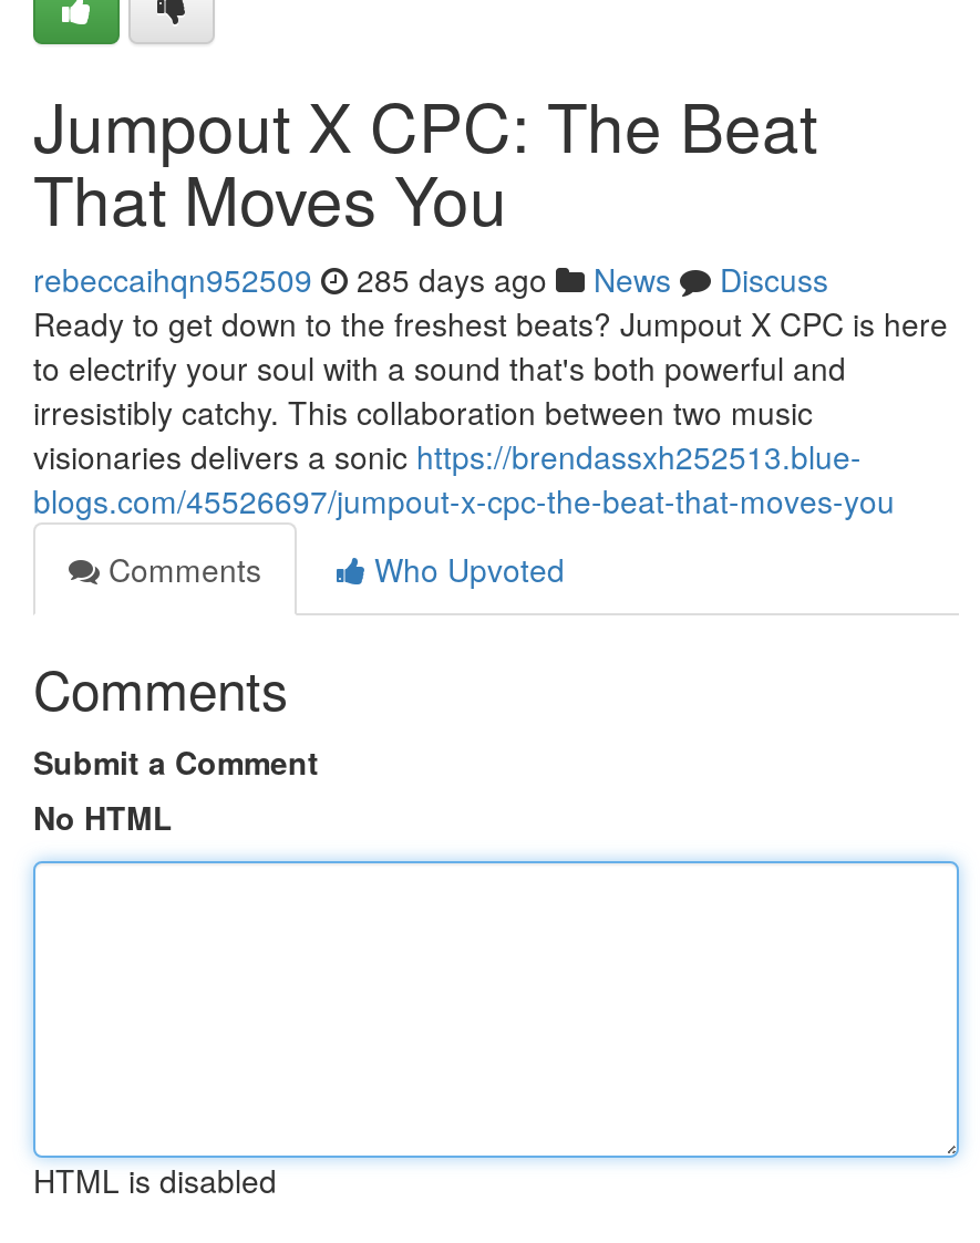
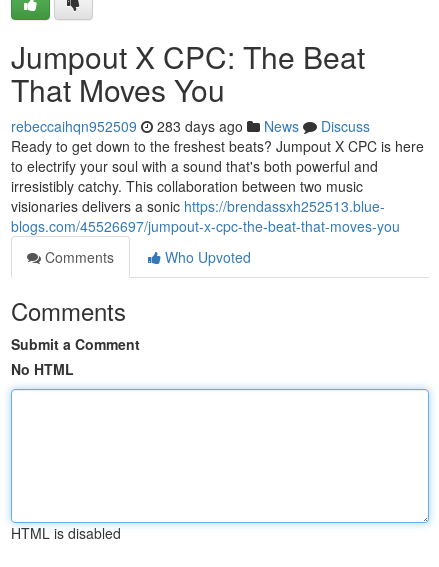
[33,257,828,301] rebeccaihqn952509 285 days ago News Discuss -> [11,116,370,136] rebeccaihqn952509 283 days ago News Discuss

